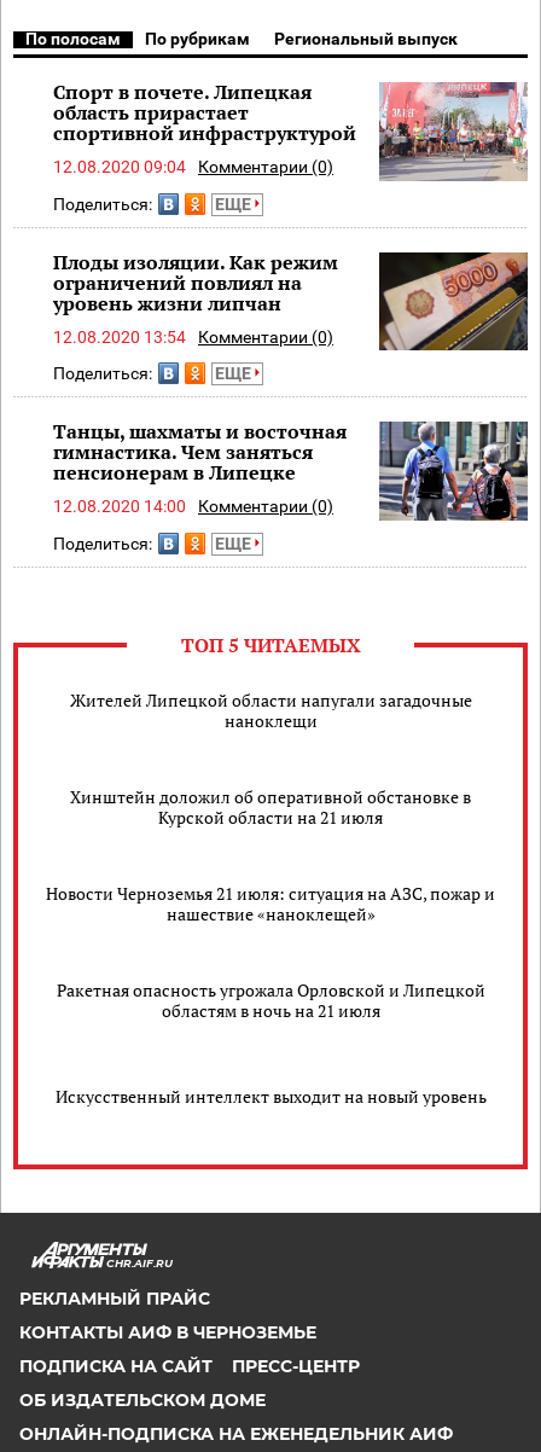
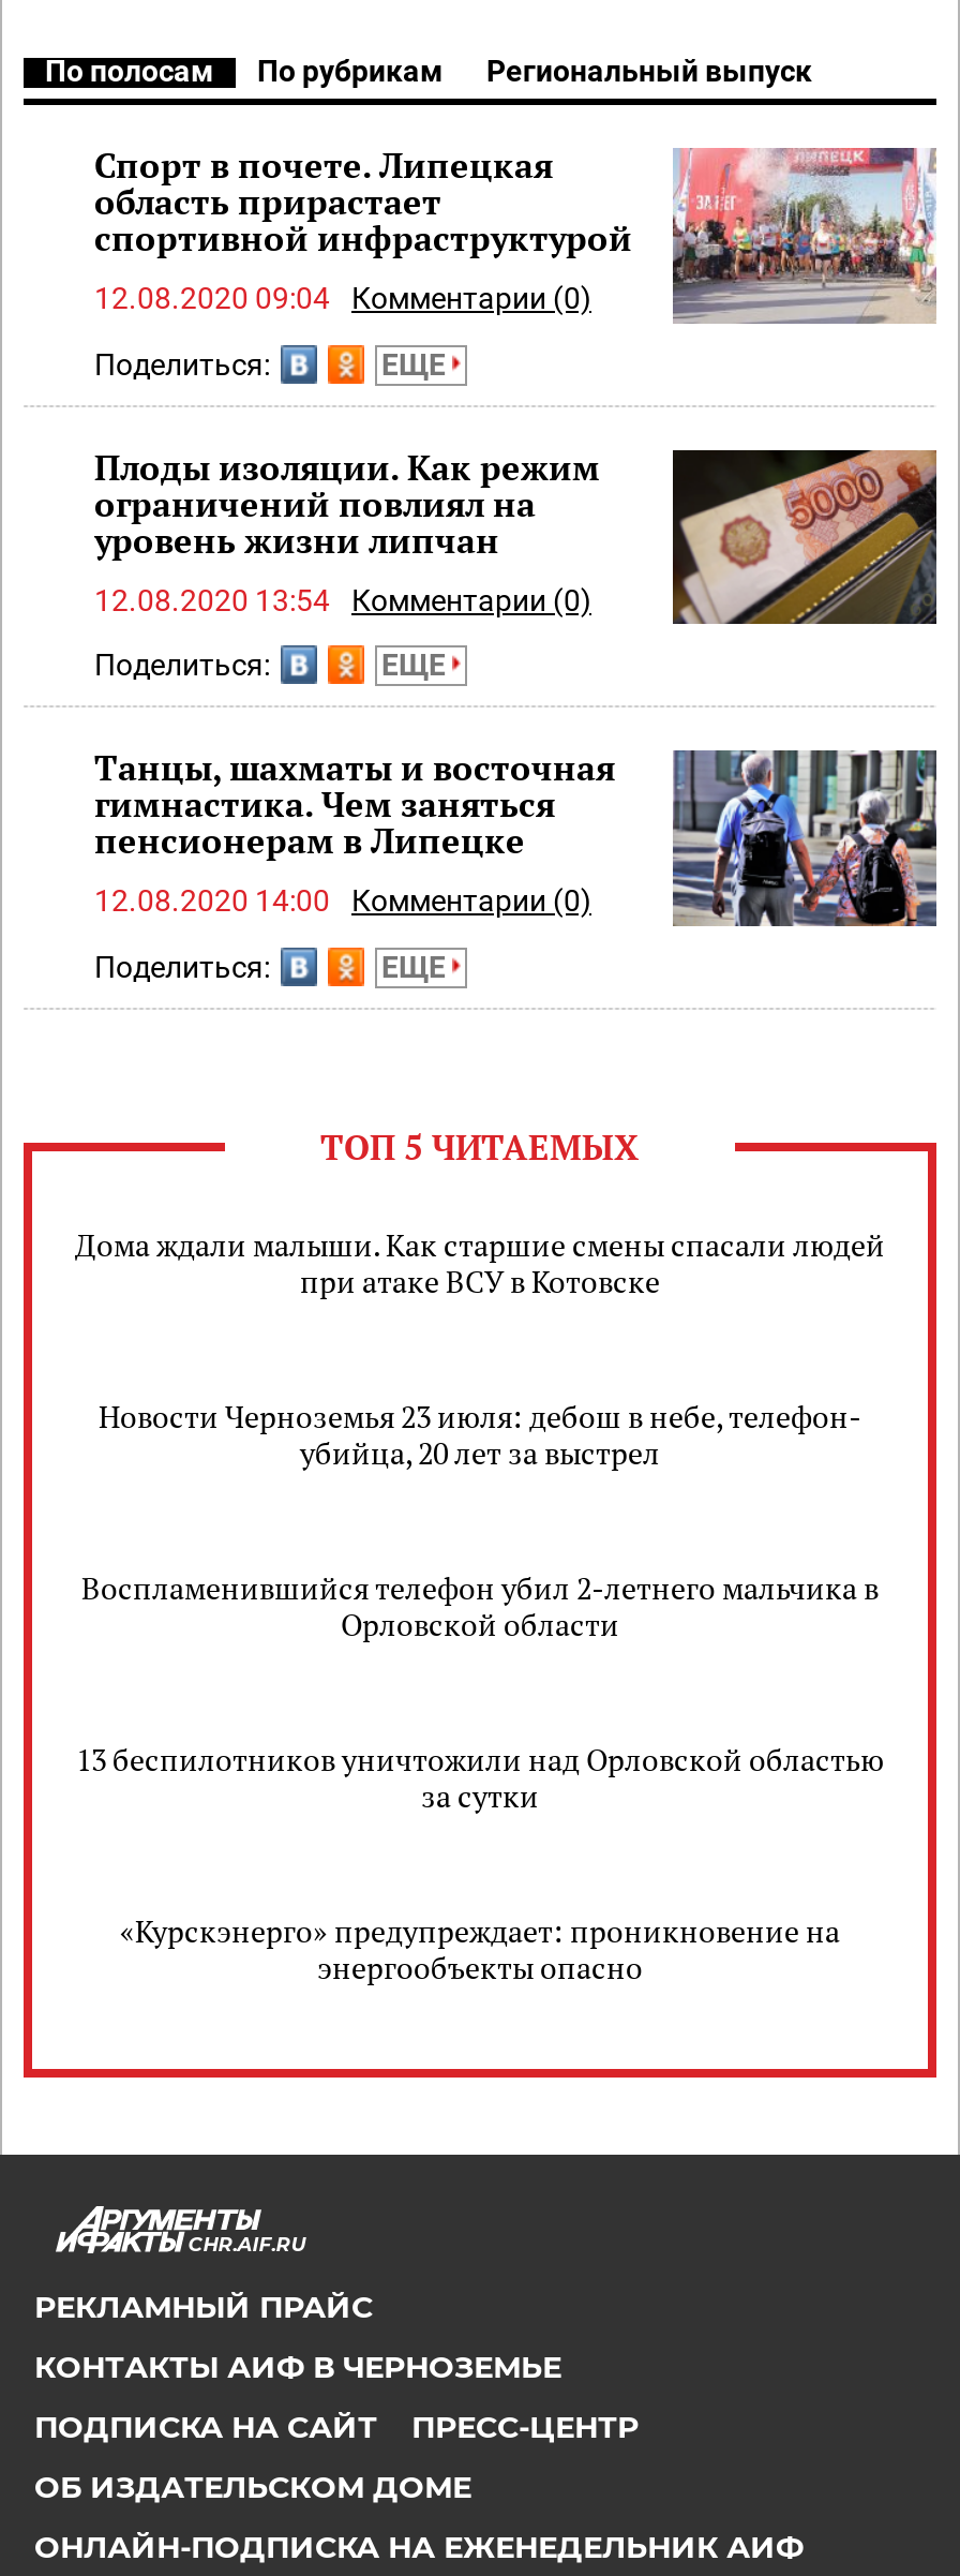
[69,688,472,732] Жителей Липецкой области напугали загадочные | наноклещи -> [75,1223,885,1301] Дома ждали малыши. Как старшие смены спасали людей | при атаке ВСУ в Котовске
[70,785,471,828] Хинштейн доложил об оперативной обстановке в | Курской области на 21 июля -> [99,1395,861,1472] Новости Черноземья 23 июля: дебош в небе, телефон- | убийца, 20 лет за выстрел
[46,881,495,925] Новости Черноземья 21 июля: ситуация на АЗС, пожар и | нашествие «наноклещей» -> [81,1566,879,1644] Воспламенившийся телефон убил 2-летнего мальчика в | Орловской области
[56,978,485,1021] Ракетная опасность угрожала Орловской и Липецкой | областям в ночь на 21 июля -> [76,1738,884,1815] 13 беспилотников уничтожили над Орловской областью | за сутки
[55,1085,486,1108] Искусственный интеллект выходит на новый уровень -> [120,1909,840,1987] «Курскэнерго» предупреждает: проникновение на | энергообъекты опасно

